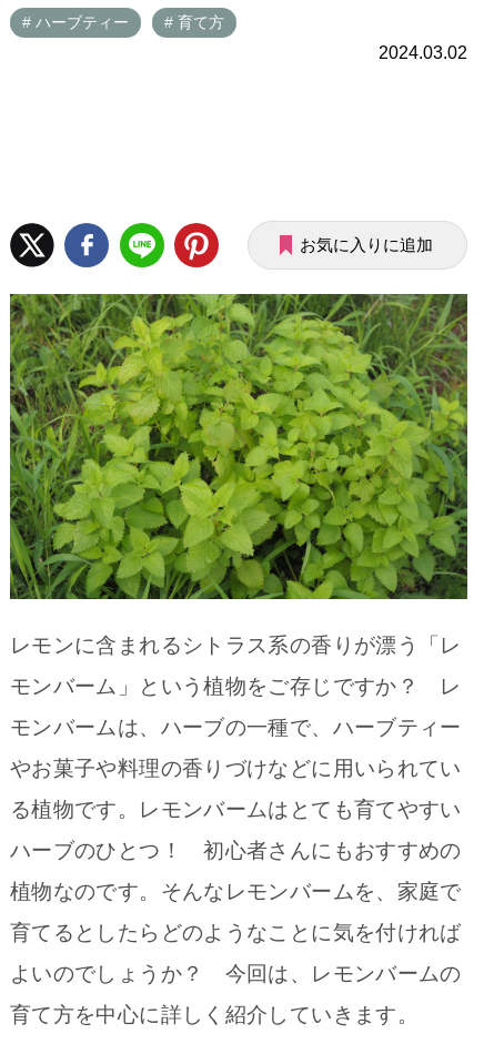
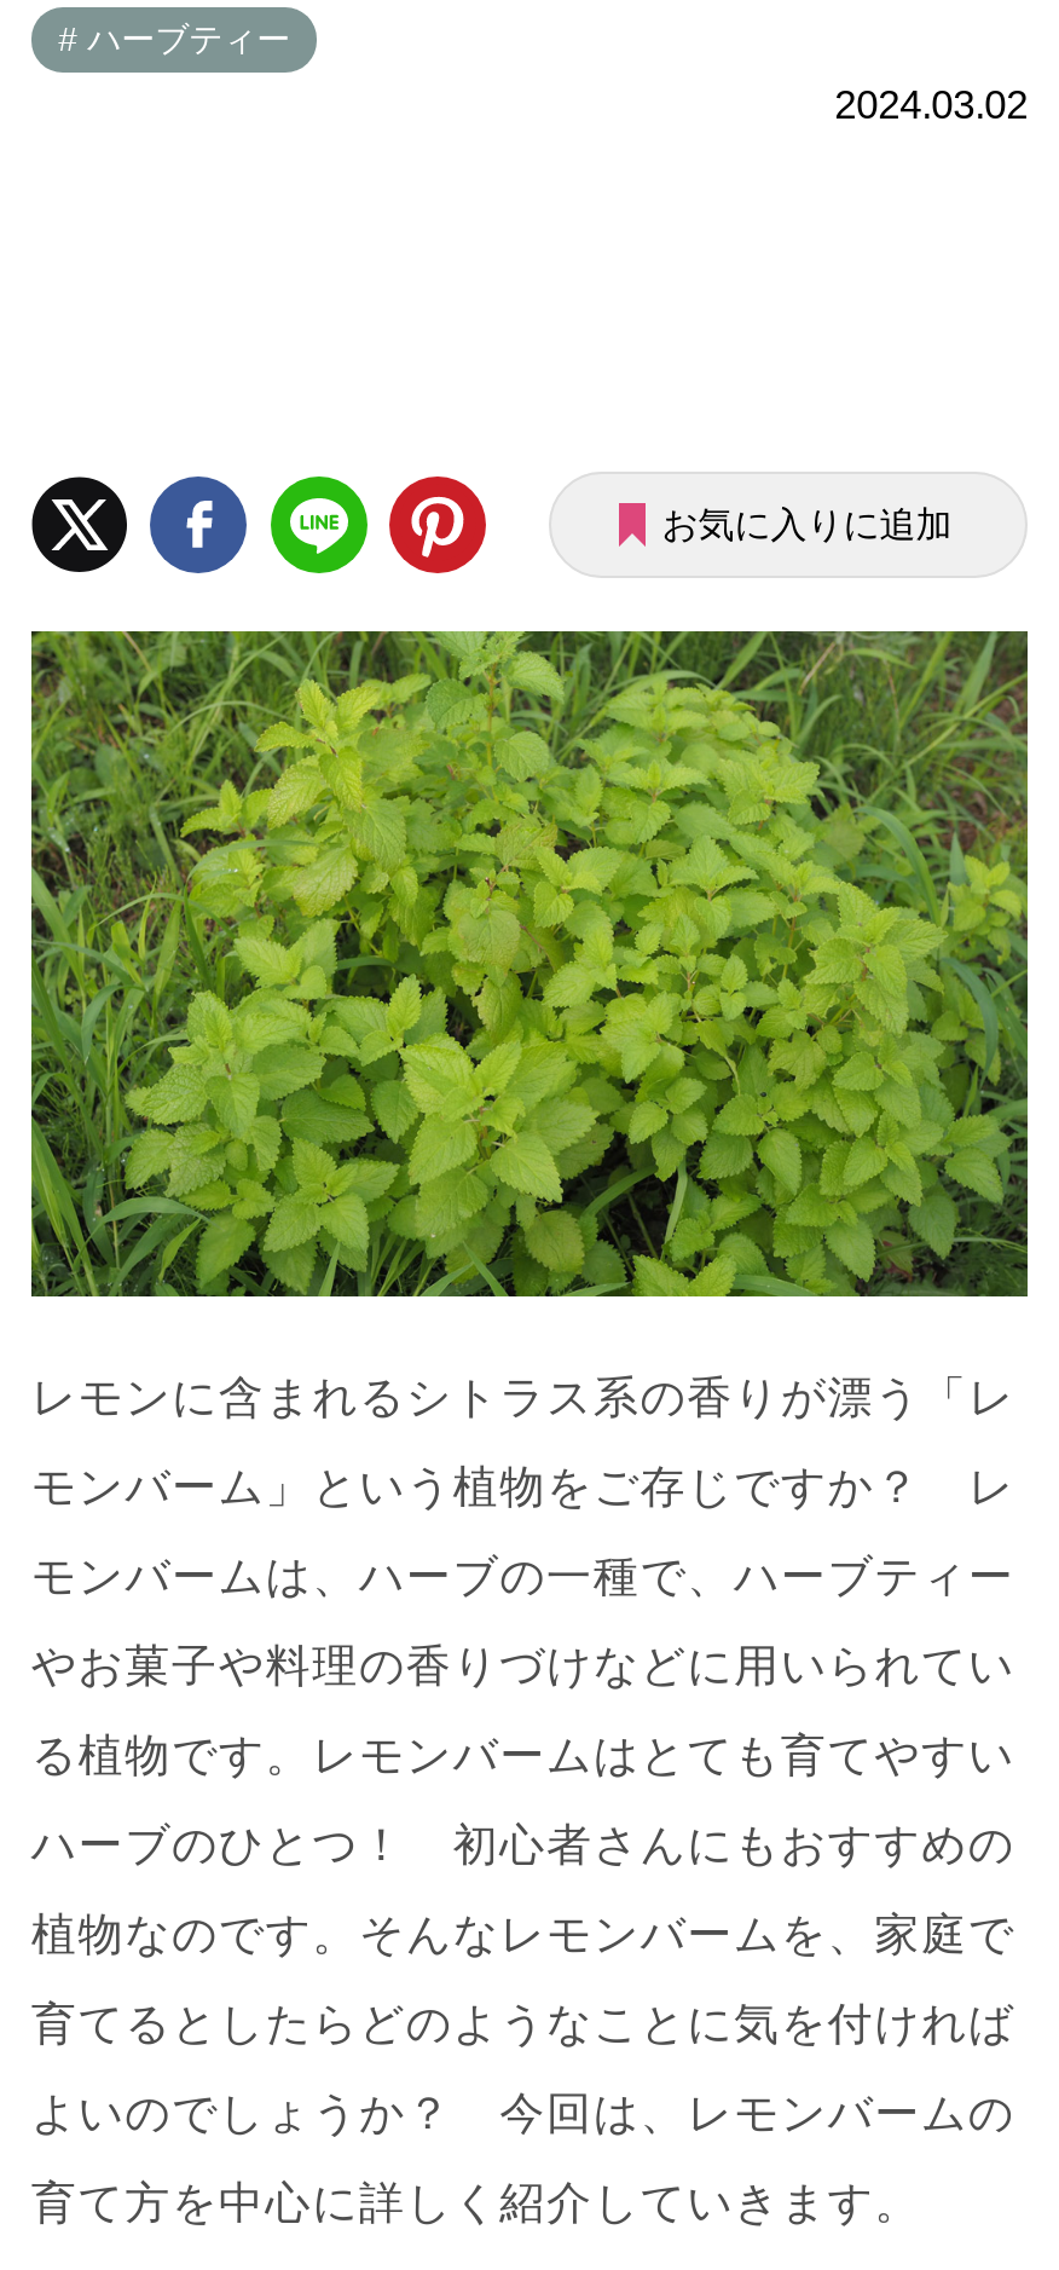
[164,14,224,31] # 育て方 -> none

